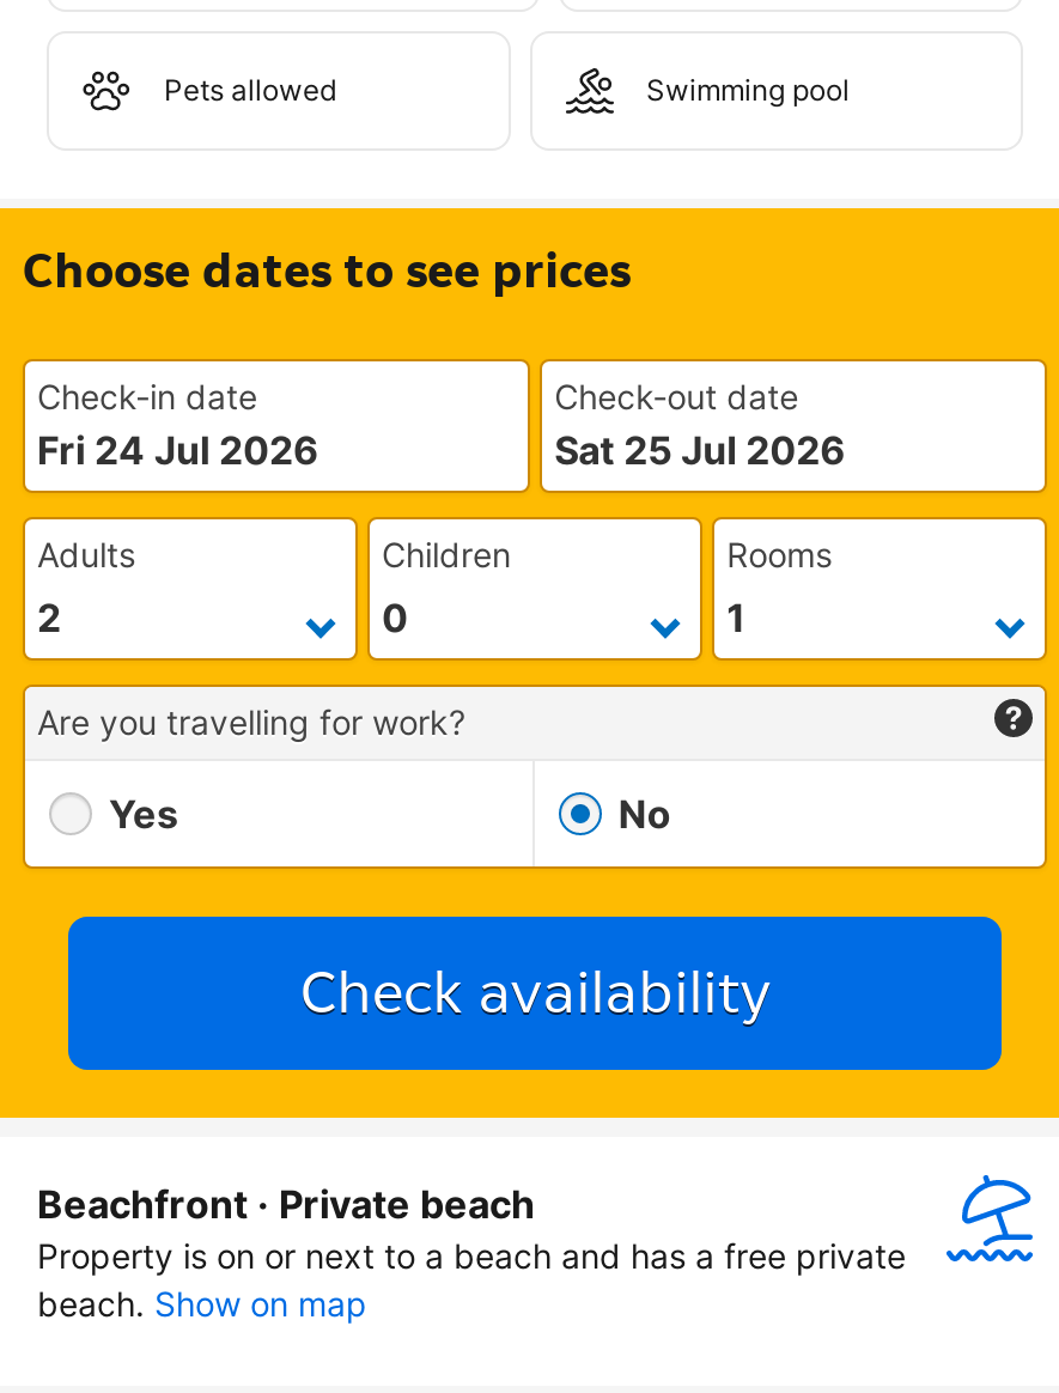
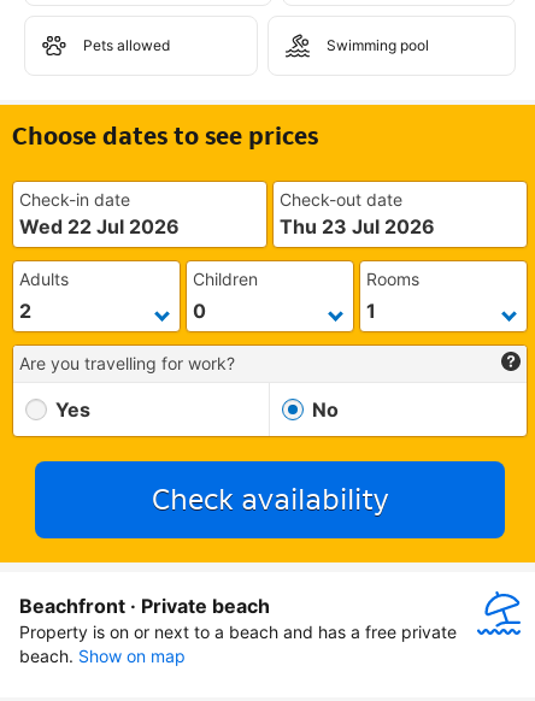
[37,426,319,474] Fri 24 Jul 2026 -> [19,214,180,238] Wed 22 Jul 2026
[554,426,846,474] Sat 25 Jul 2026 -> [280,214,435,238] Thu 23 Jul 2026

